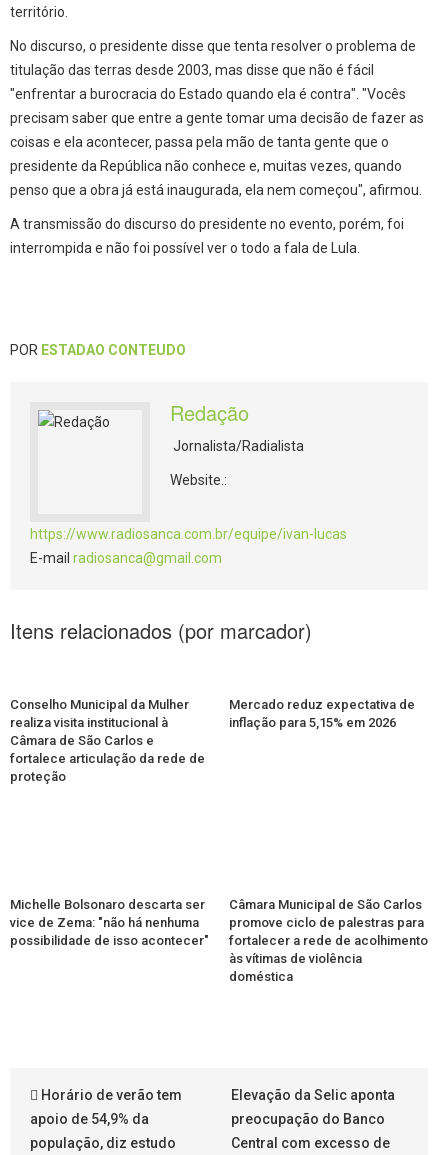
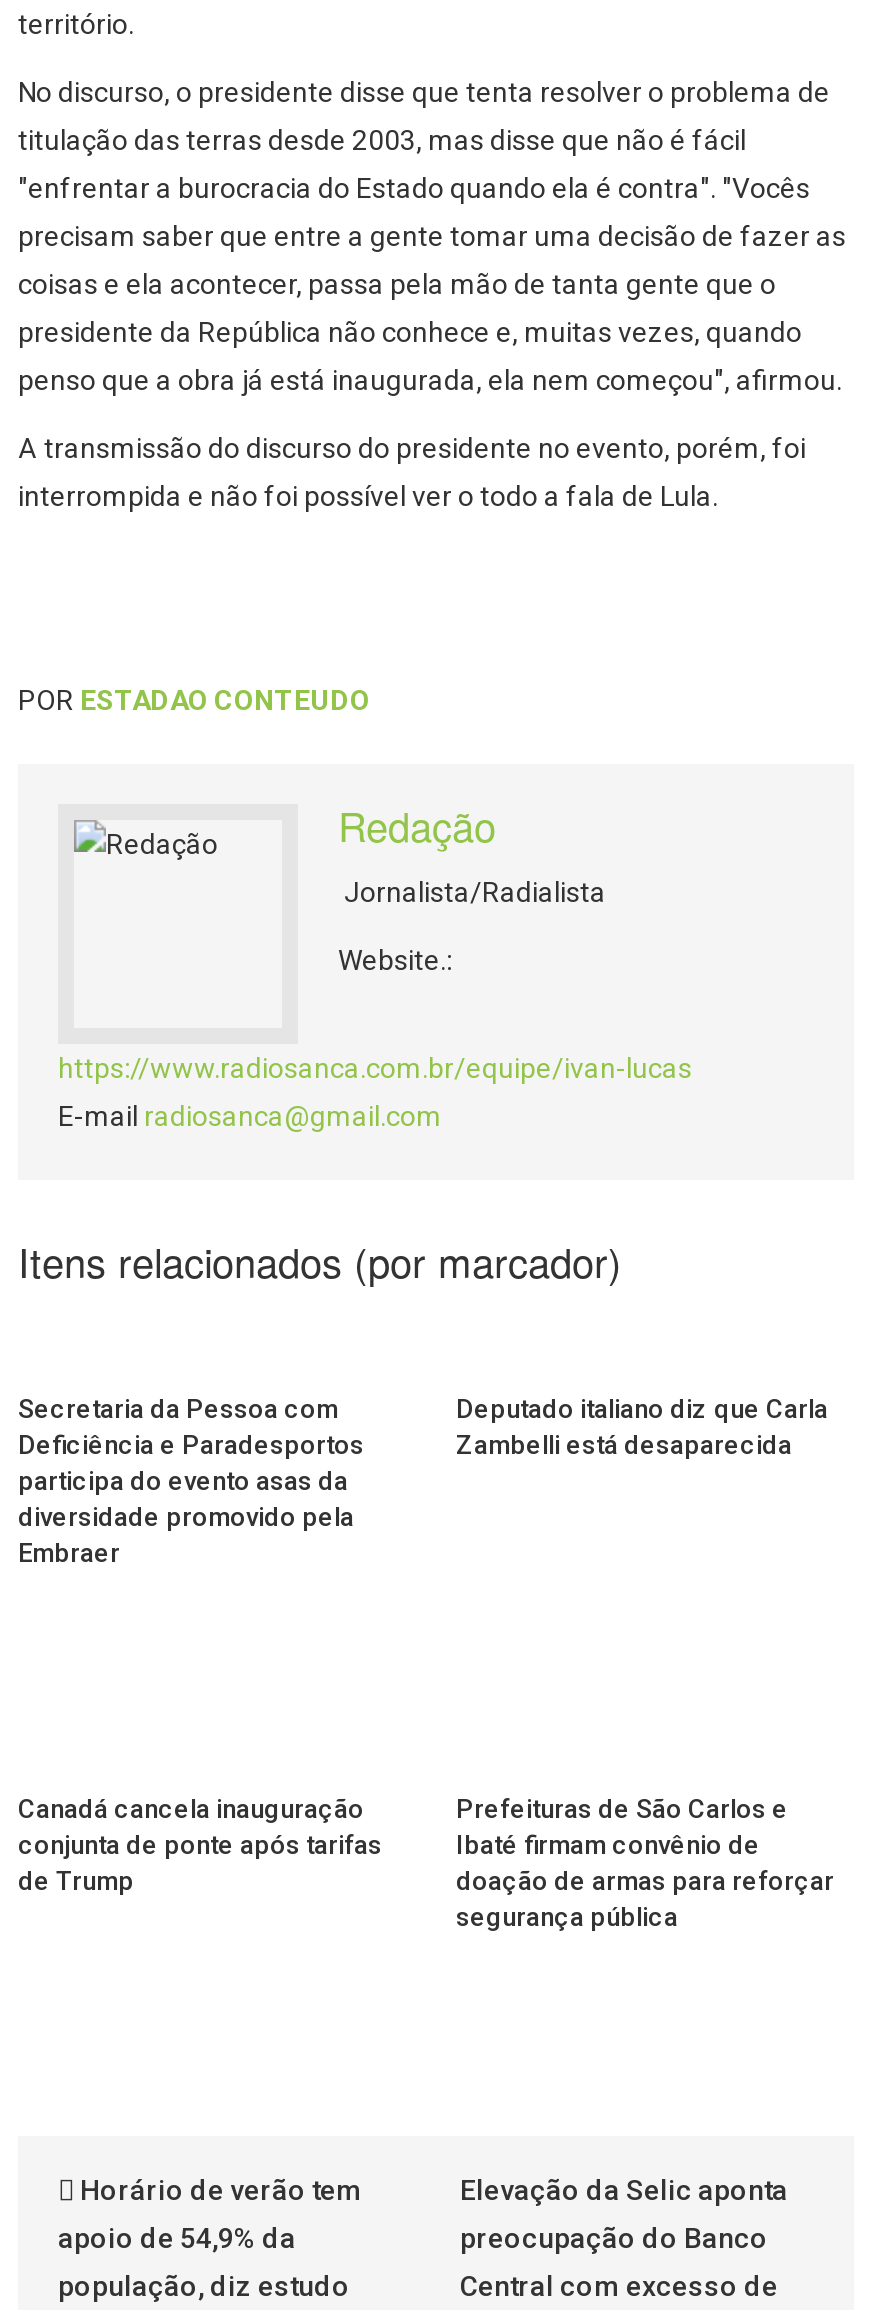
[10,697,205,784] Conselho Municipal da Mulher | realiza visita institucional à | Câmara de São Carlos e | fortalece articulação da rede de | proteção -> [18,1395,364,1569] Secretaria da Pessoa com | Deficiência e Paradesportos | participa do evento asas da | diversidade promovido pela | Embraer
[229,697,415,730] Mercado reduz expectativa de | inflação para 5,15% em 2026 -> [456,1395,828,1461] Deputado italiano diz que Carla | Zambelli está desaparecida
[10,897,209,948] Michelle Bolsonaro descarta ser | vice de Zema: "não há nenhuma | possibilidade de isso acontecer" -> [18,1795,382,1897] Canadá cancela inauguração | conjunta de ponte após tarifas | de Trump
[229,897,428,984] Câmara Municipal de São Carlos | promove ciclo de palestras para | fortalecer a rede de acolhimento | às vítimas de violência | doméstica -> [456,1795,834,1933] Prefeituras de São Carlos e | Ibaté firmam convênio de | doação de armas para reforçar | segurança pública

